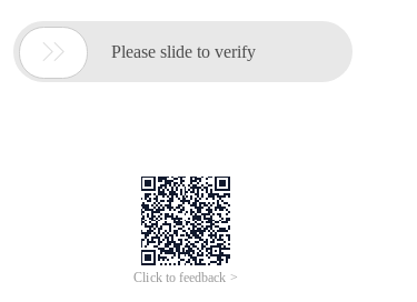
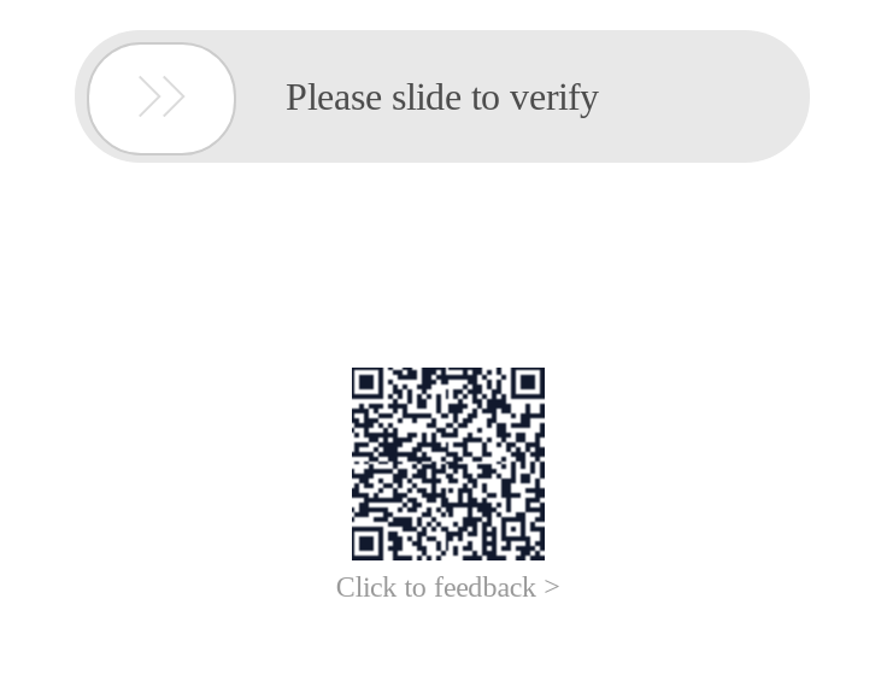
[140,177,231,266] [image] -> [352,365,547,563] [image]

